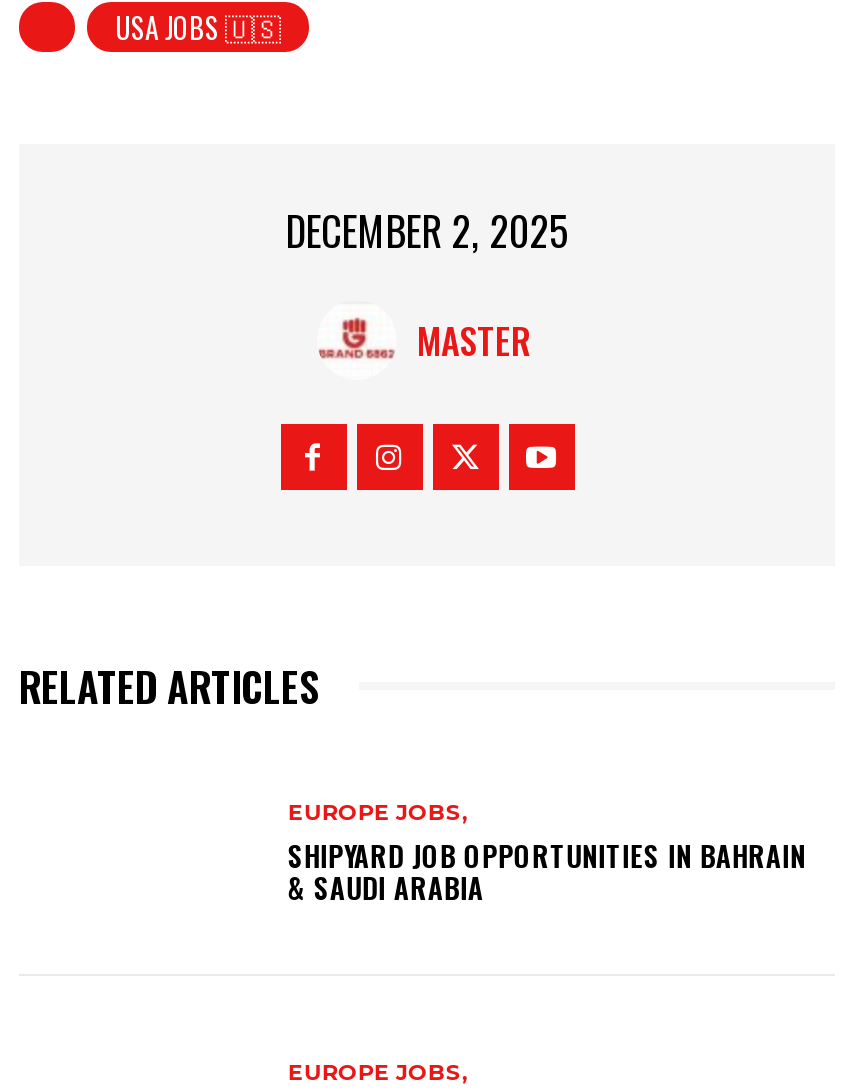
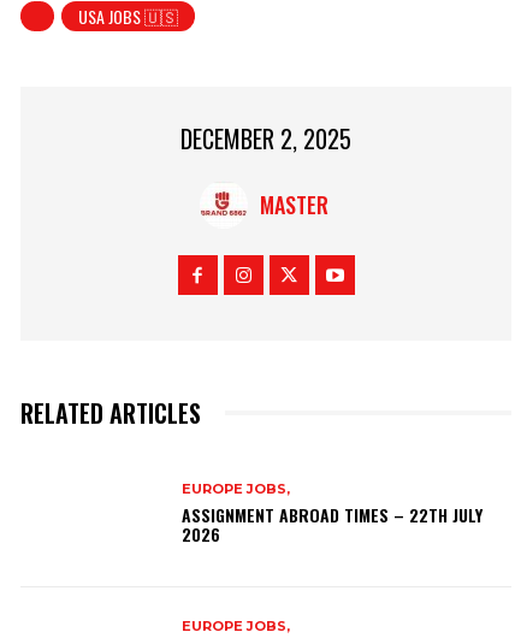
[288,834,806,908] SHIPYARD JOB OPPORTUNITIES IN BAHRAIN | & SAUDI ARABIA -> [182,502,483,547] ASSIGNMENT ABROAD TIMES – 22TH JULY | 2026

